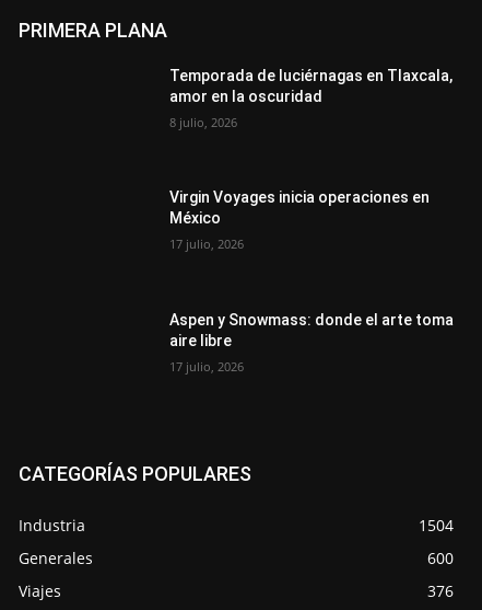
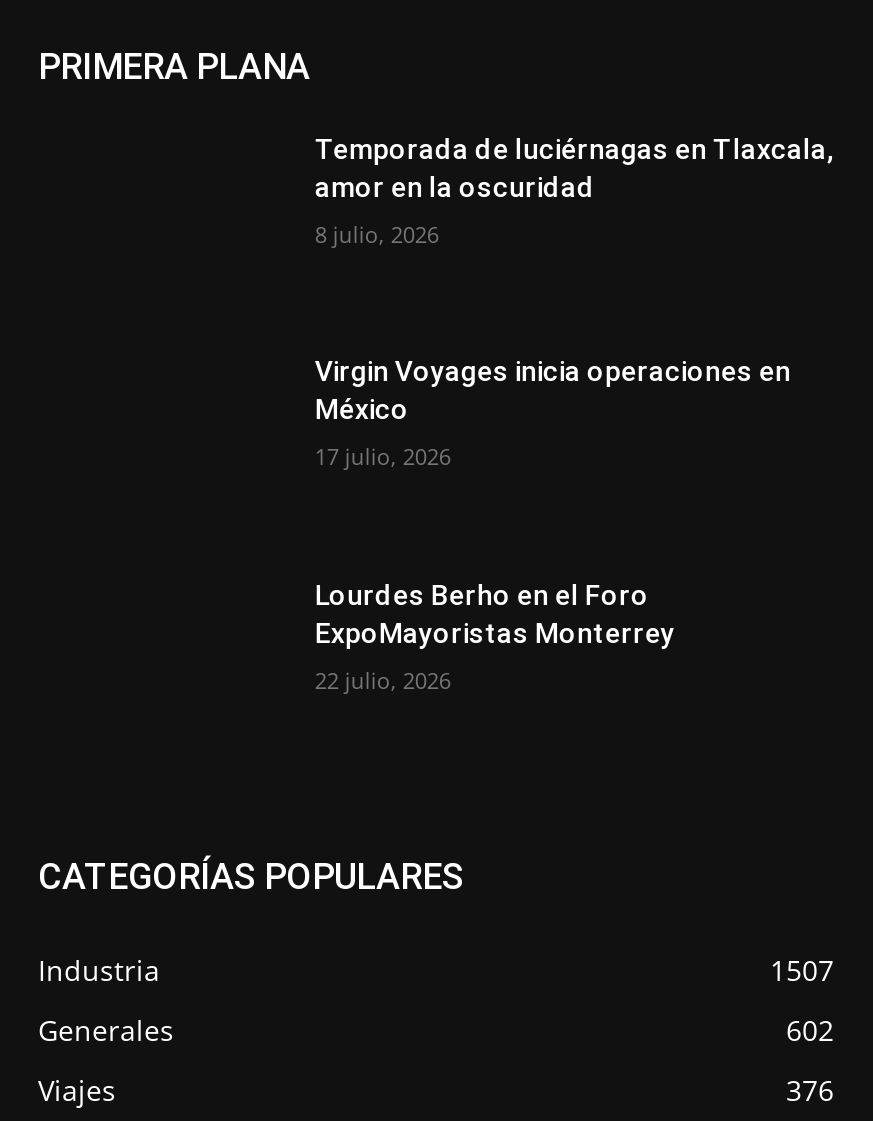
[170,311,454,349] Aspen y Snowmass: donde el arte toma | aire libre -> [315,579,675,649] Lourdes Berho en el Foro | ExpoMayoristas Monterrey
[170,358,244,374] 17 julio, 2026 -> [315,665,451,695] 22 julio, 2026
[419,514,454,535] 1504 -> [770,950,834,988] 1507
[427,547,454,568] 600 -> [786,1010,834,1048] 602

